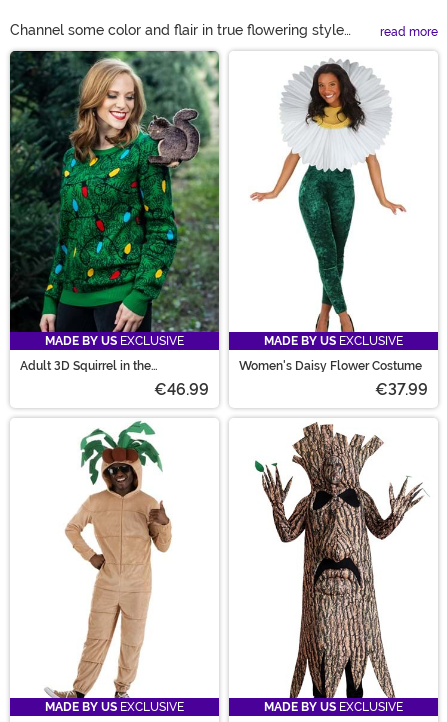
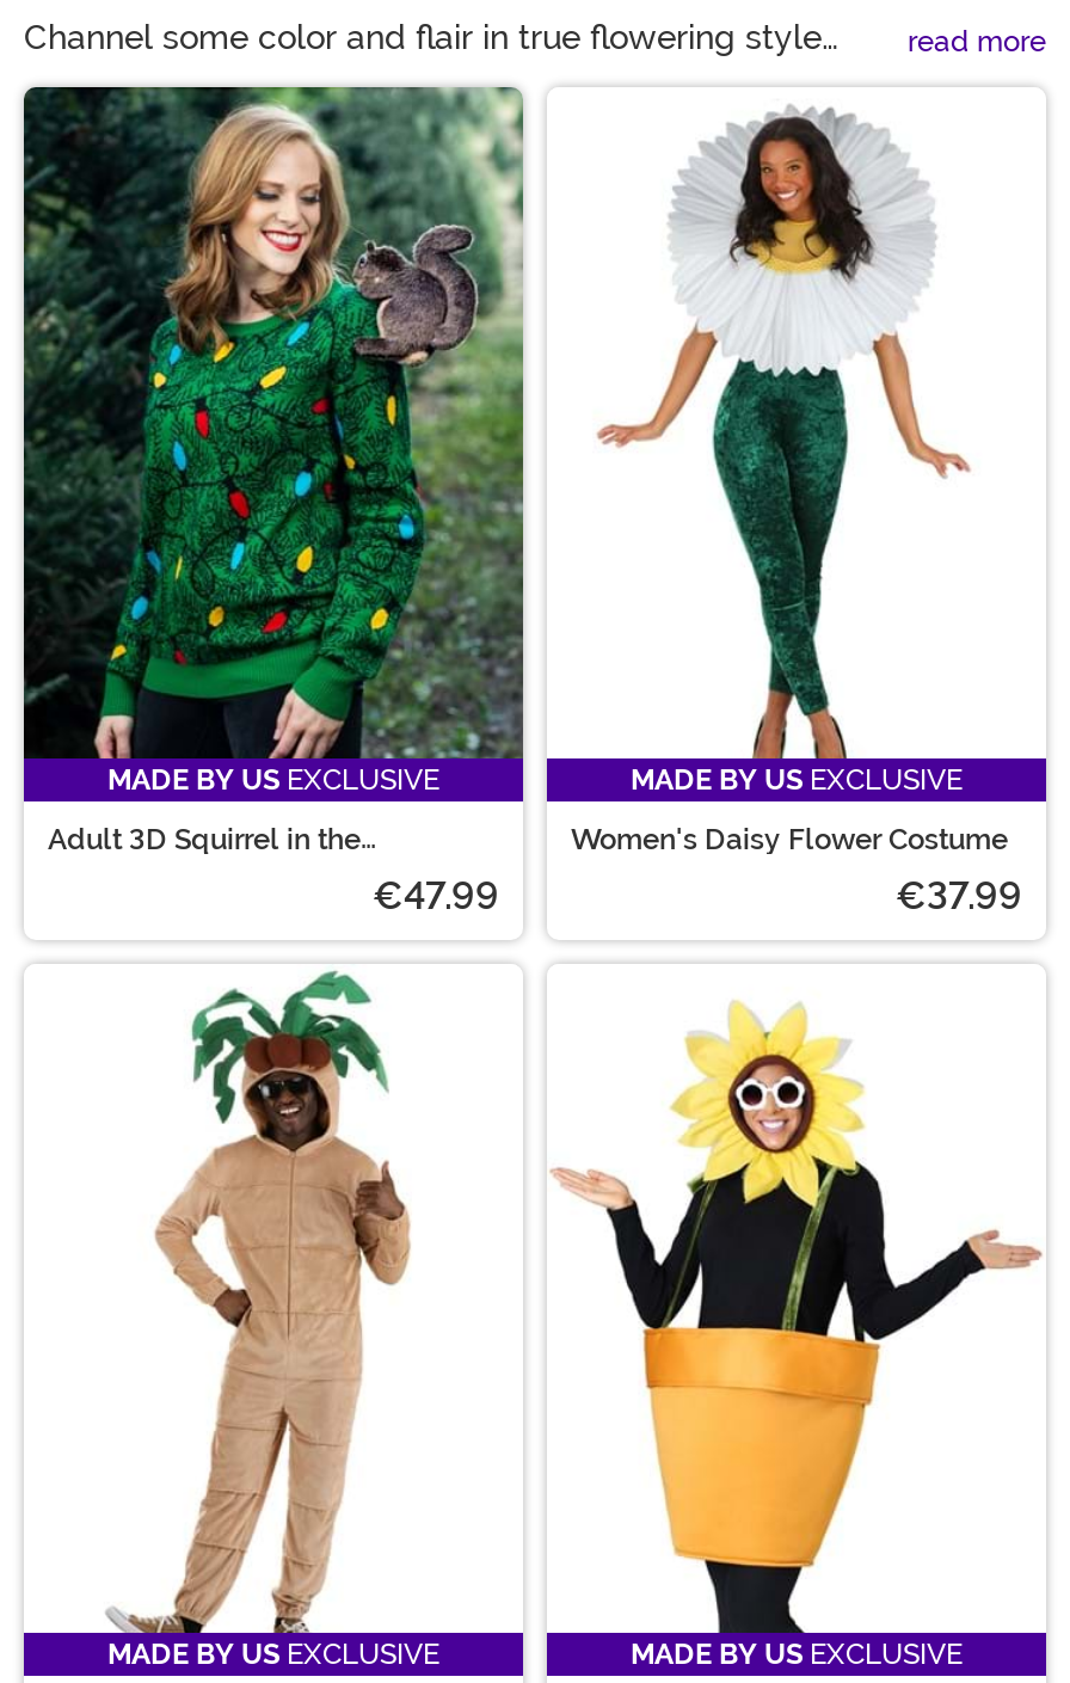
[154,380,209,399] €46.99 -> [373,872,499,918] €47.99
[232,421,436,698] [image] -> [552,976,1044,1633] [image]

